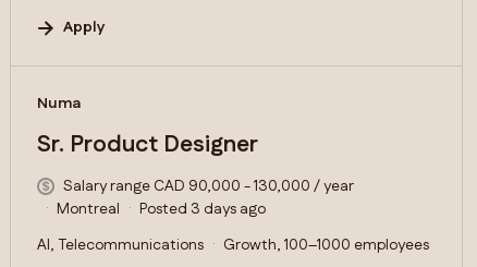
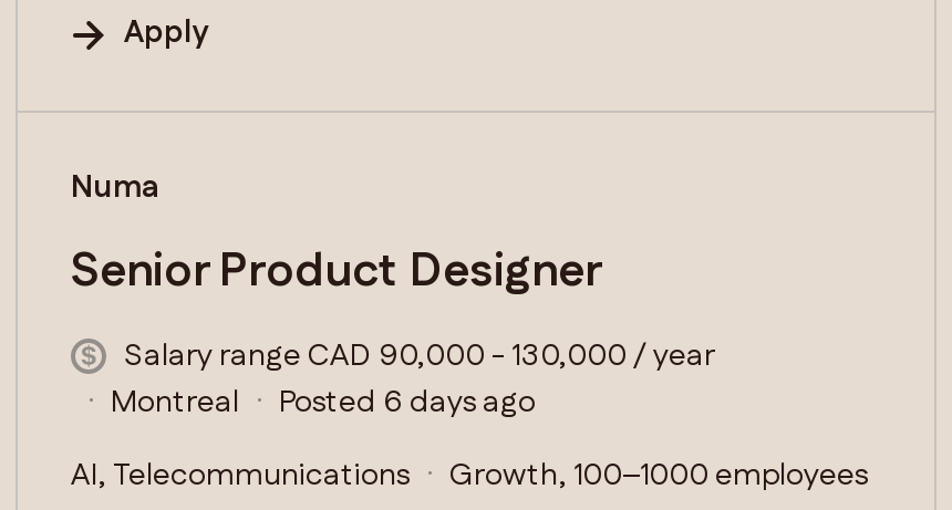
[37,129,258,161] Sr. Product Designer -> [71,239,602,305] Senior Product Designer
[139,198,266,220] Posted 3 days ago -> [279,381,536,425] Posted 6 days ago

